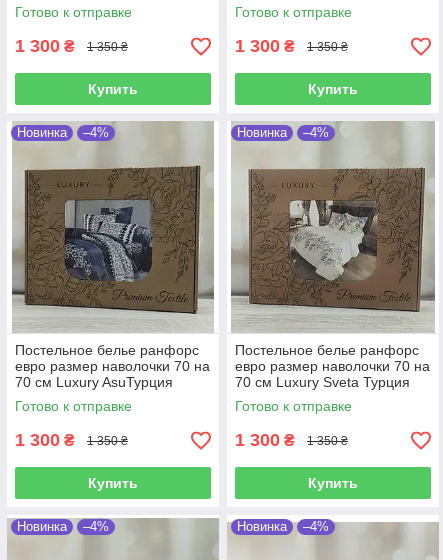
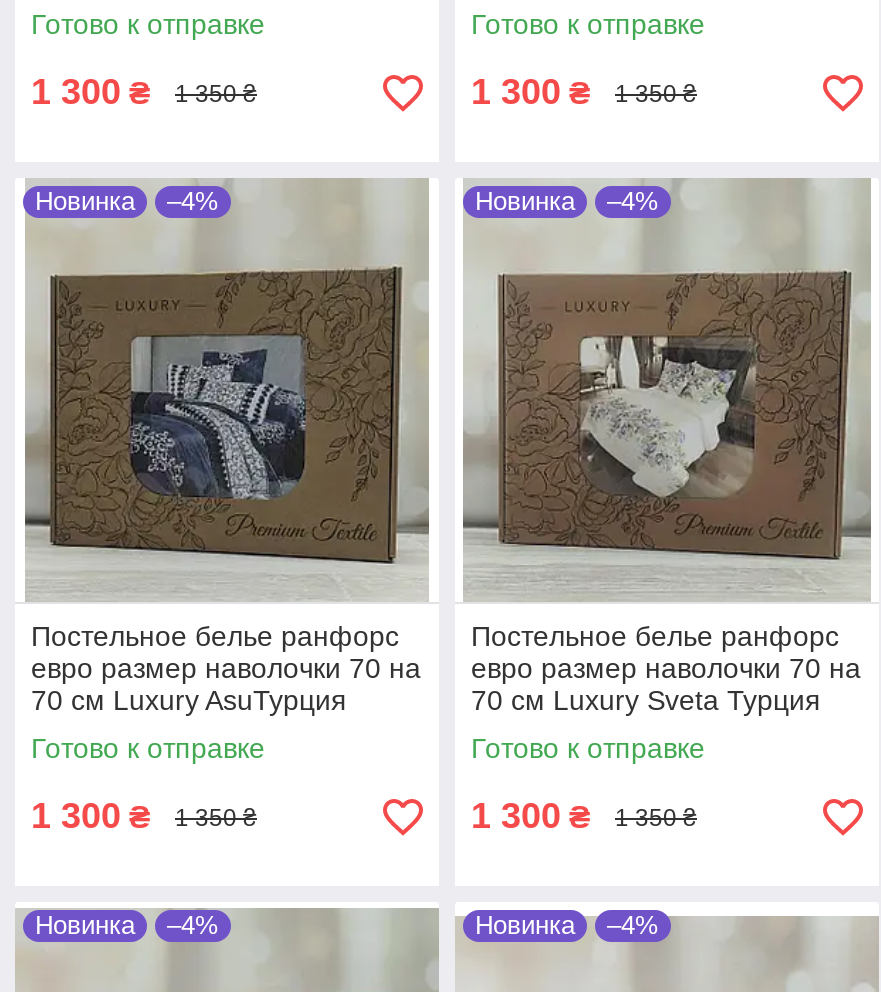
[88,81,138,97] Купить -> none
[308,81,358,97] Купить -> none
[88,475,138,491] Купить -> none
[308,475,358,491] Купить -> none

